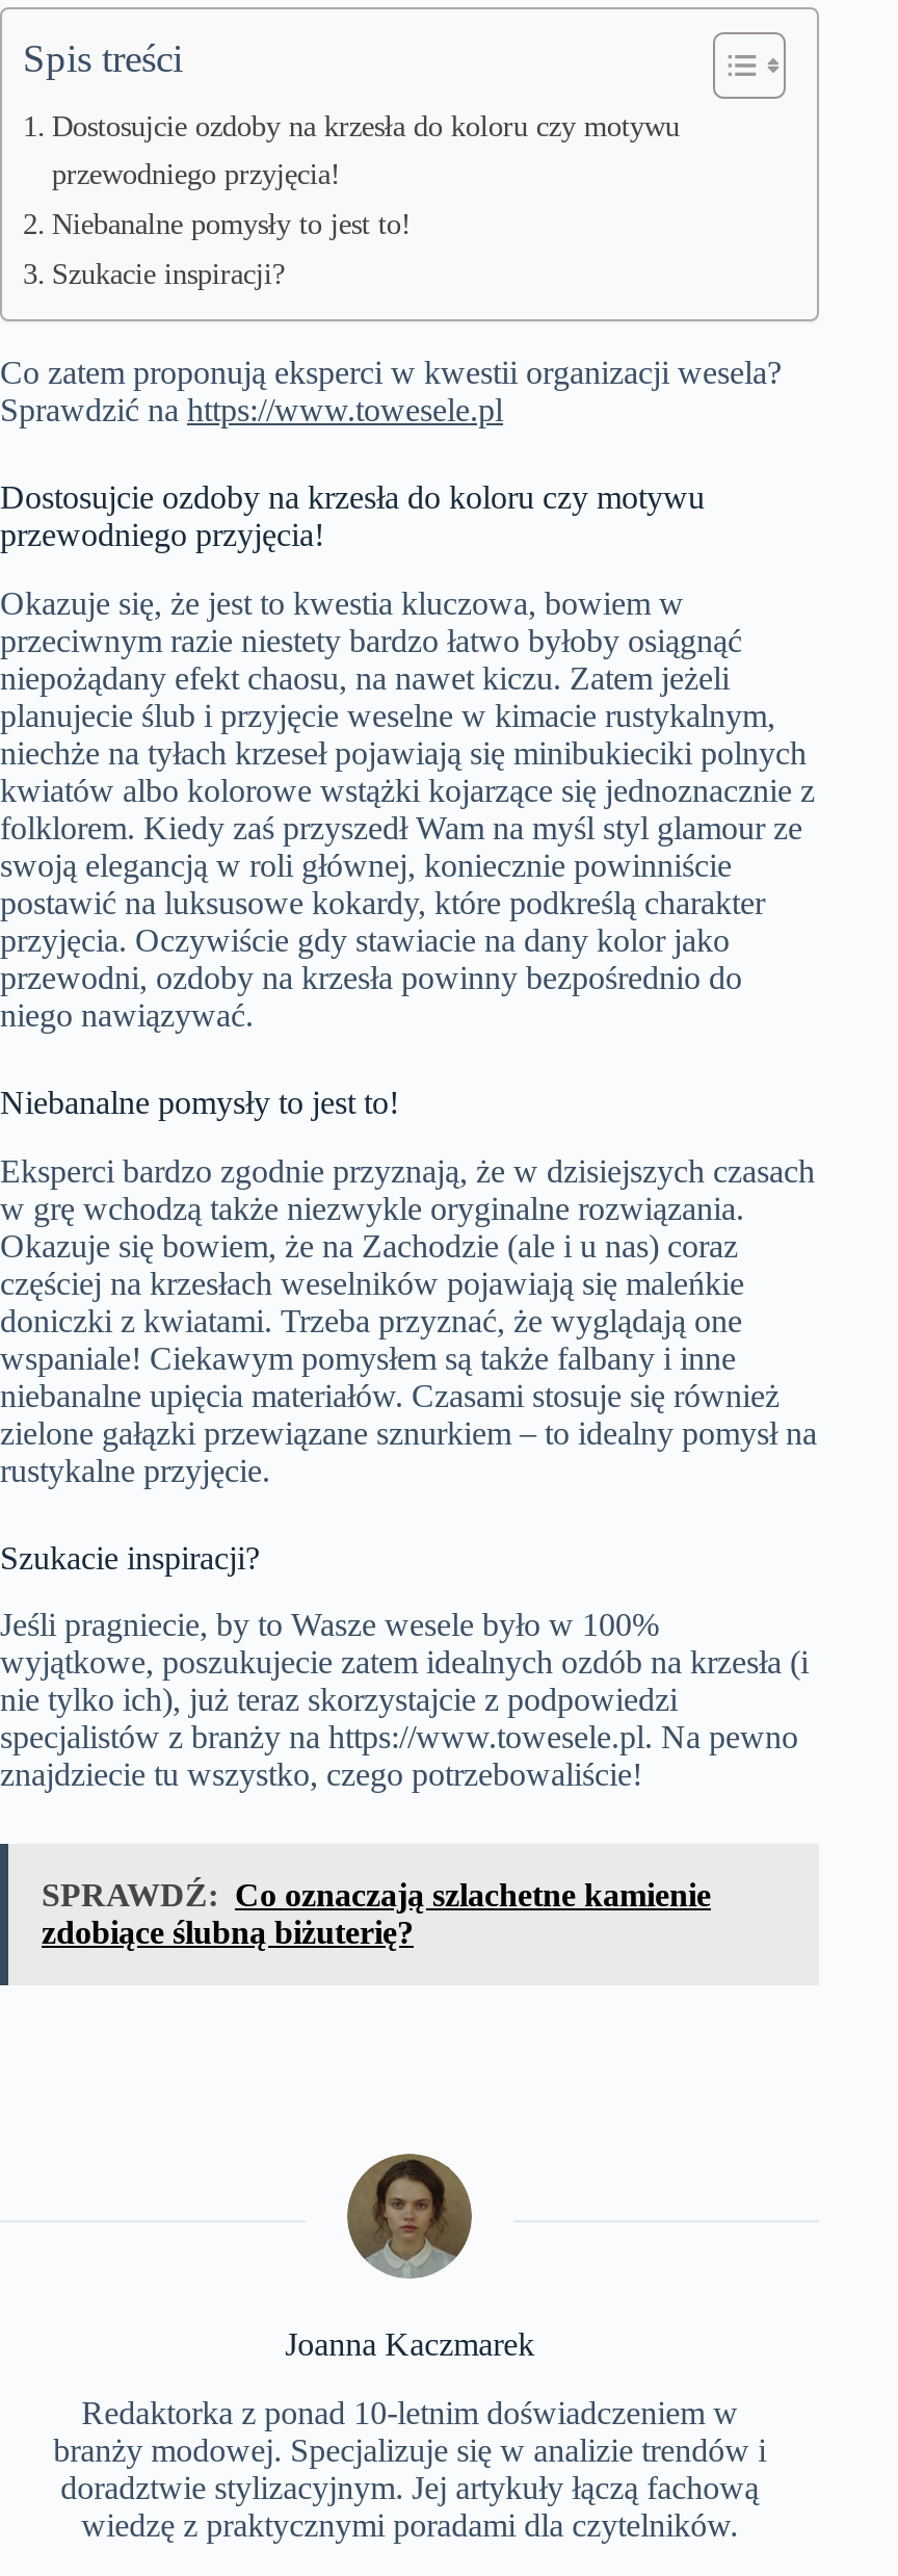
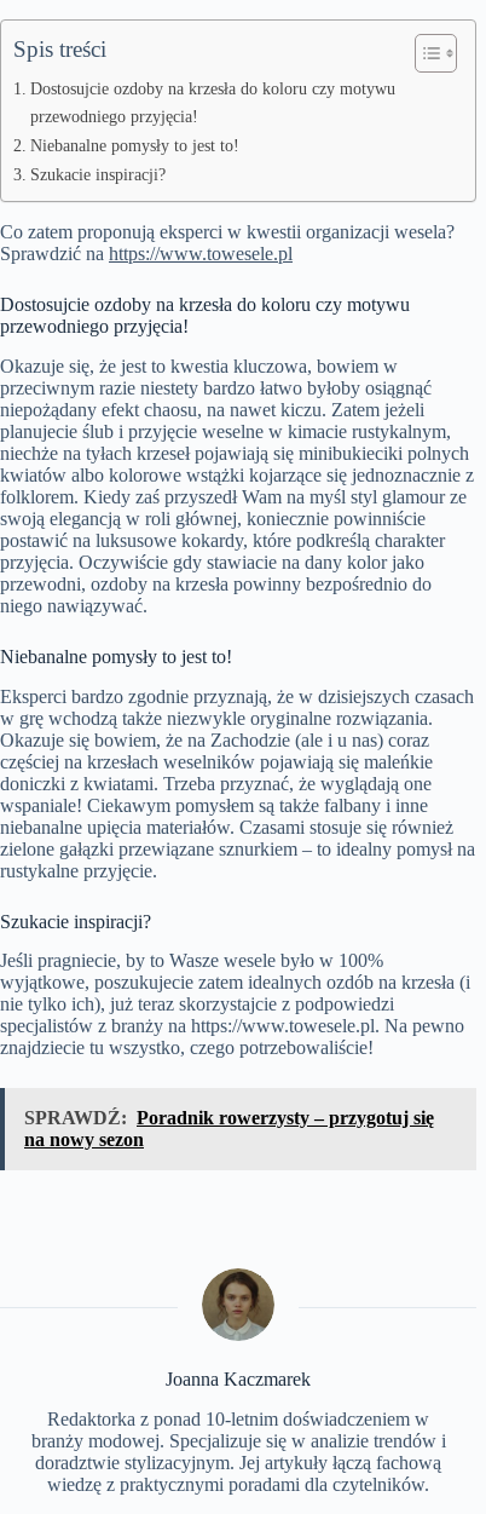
[42,1878,711,1951] SPRAWDŹ: Co oznaczają szlachetne kamienie | zdobiące ślubną biżuterię? -> [24,1108,434,1150] SPRAWDŹ: Poradnik rowerzysty – przygotuj się | na nowy sezon

